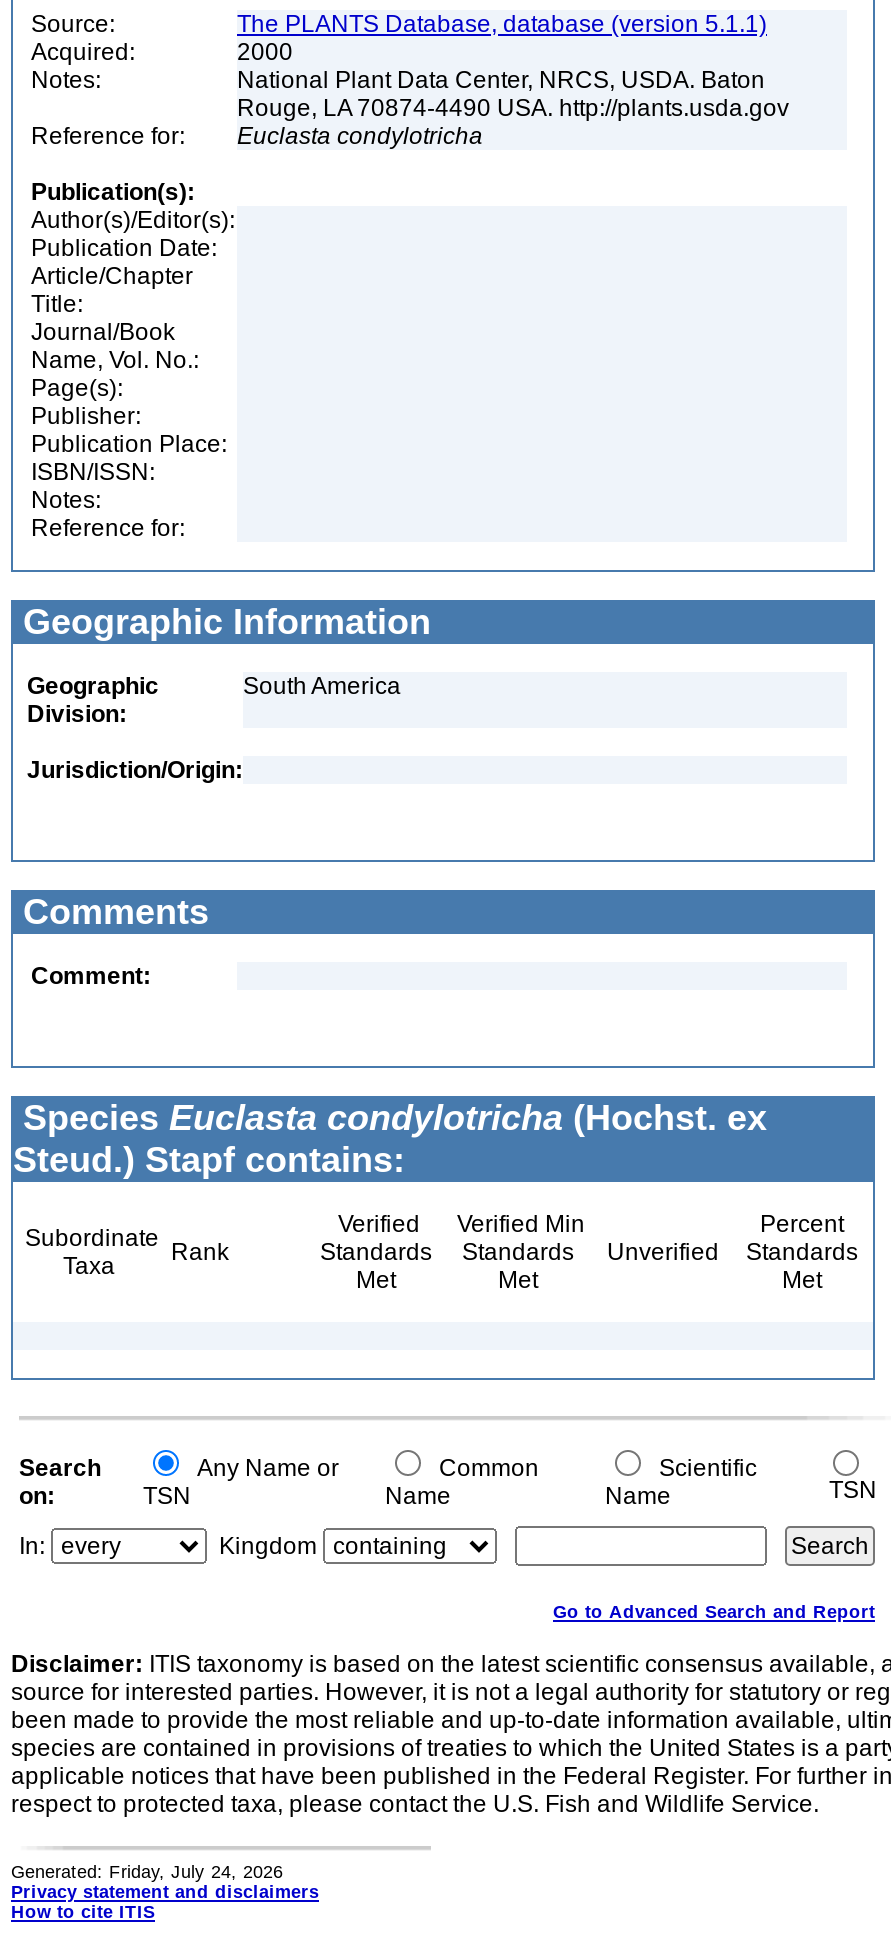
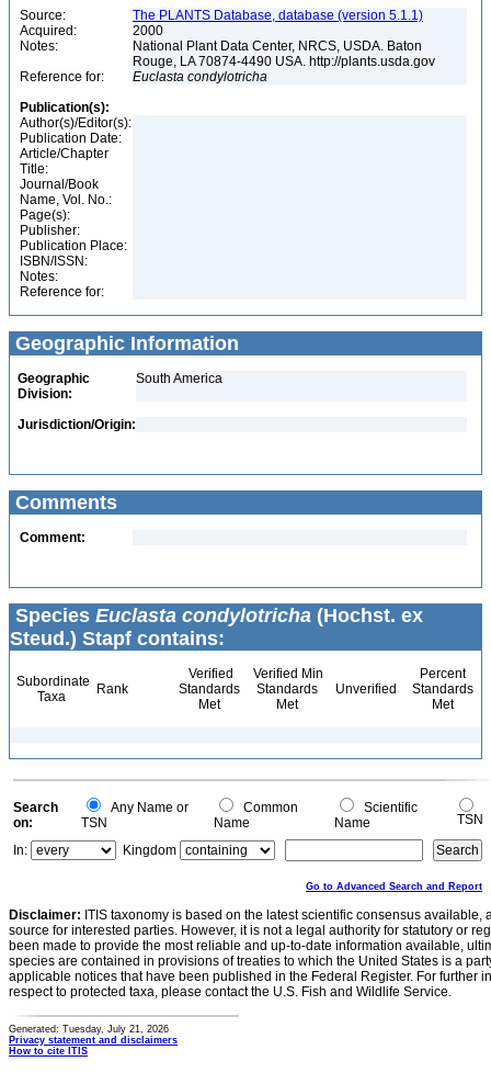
[11,1862,283,1882] Generated: Friday, July 24, 2026 -> [9,1024,169,1035] Generated: Tuesday, July 21, 2026

